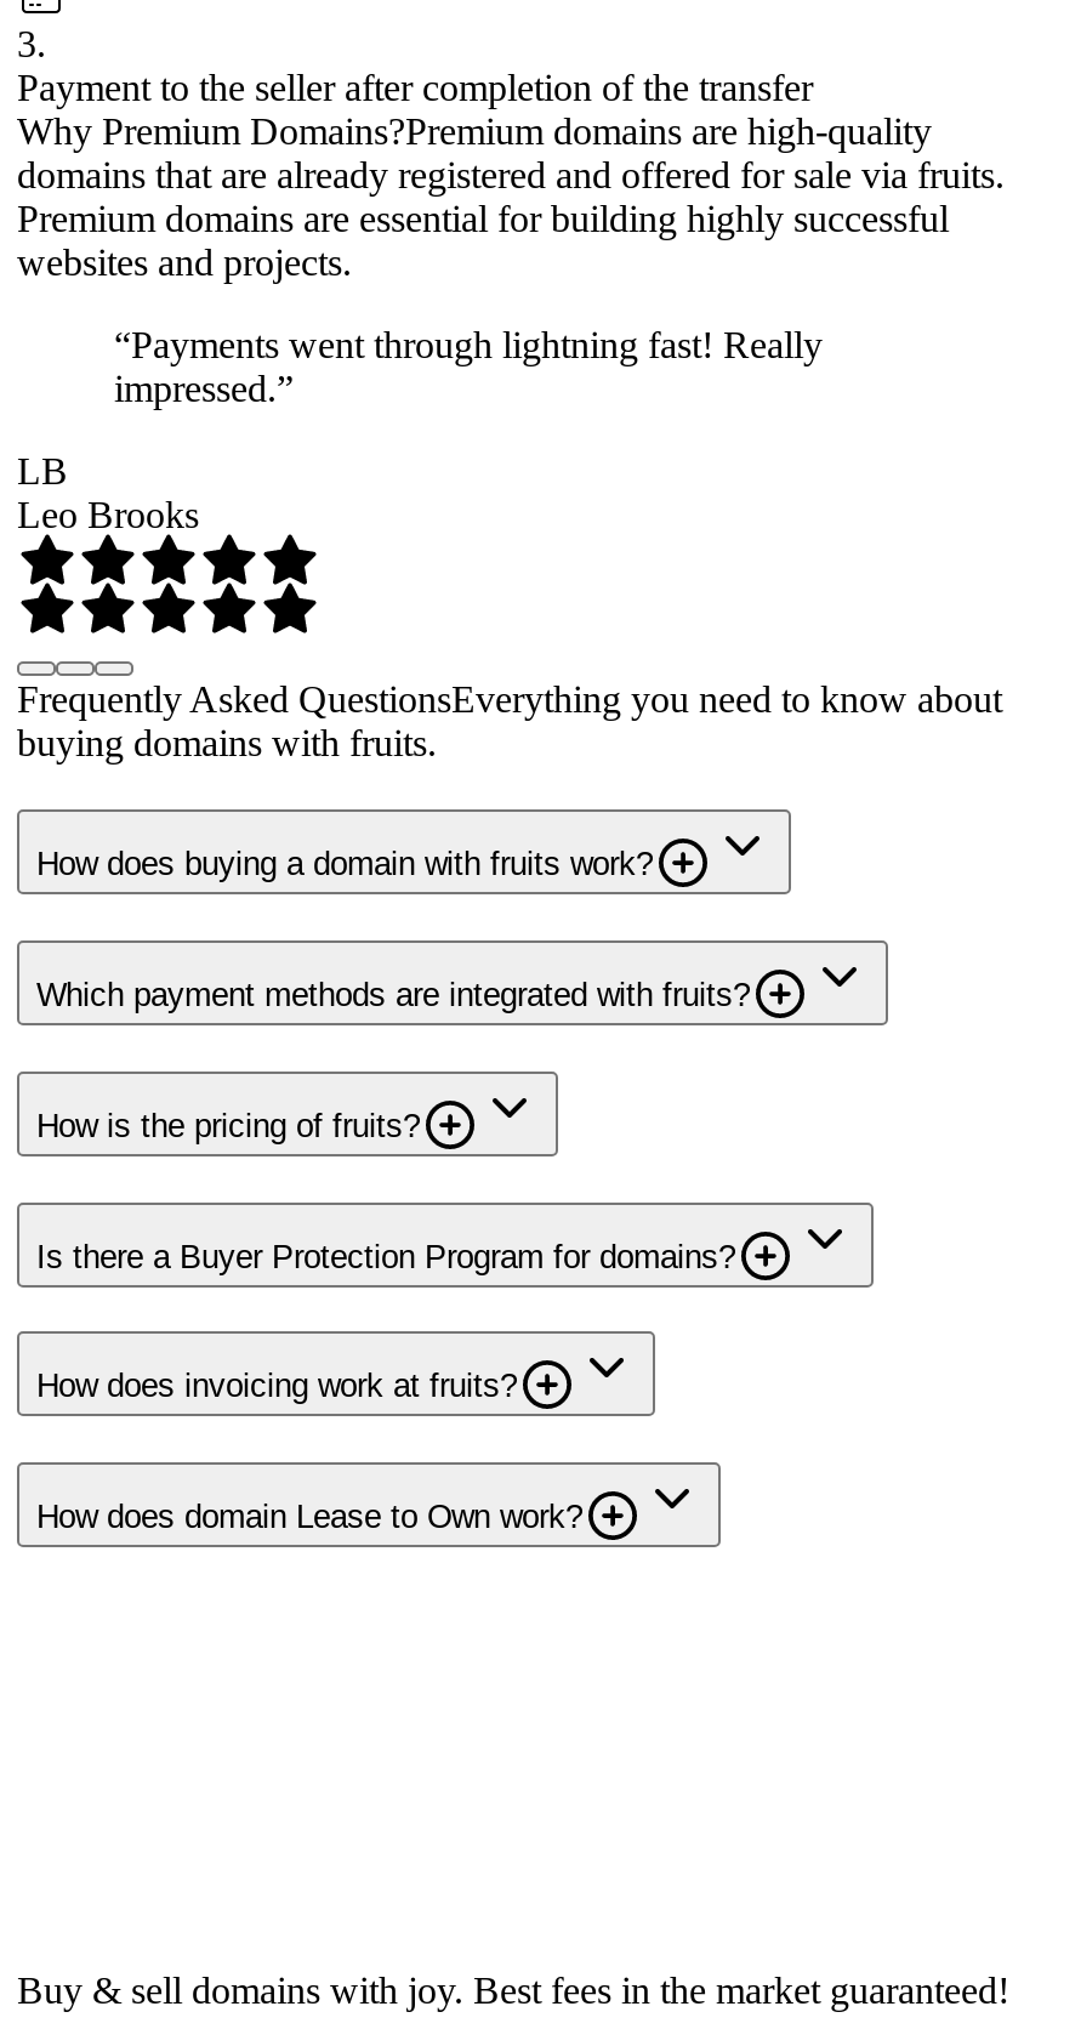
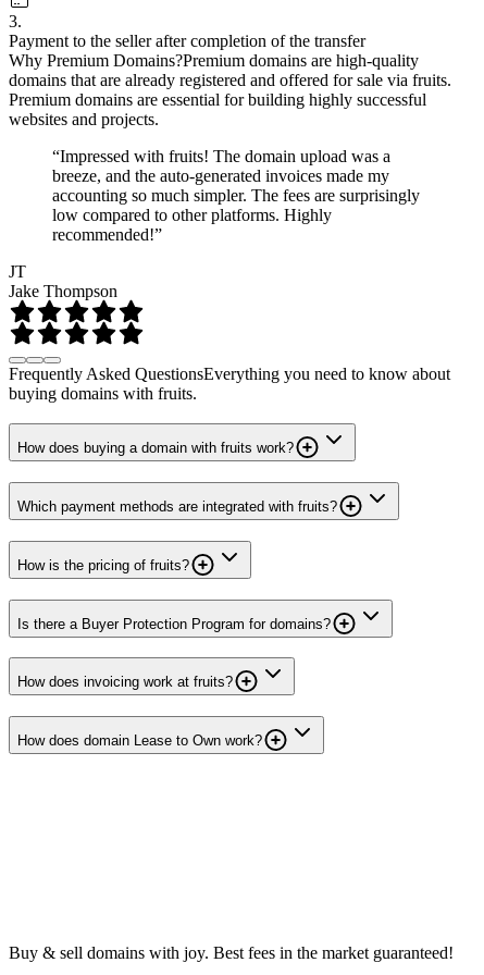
[114,323,823,408] “Payments went through lightning fast! Really | impressed.” -> [52,146,420,243] “Impressed with fruits! The domain upload was a | breeze, and the auto-generated invoices made my | accounting so much simpler. The fees are surprisingly | low compared to other platforms. Highly | recommended!”
[17,449,199,534] LB | Leo Brooks -> [9,262,117,300] JT | Jake Thompson

